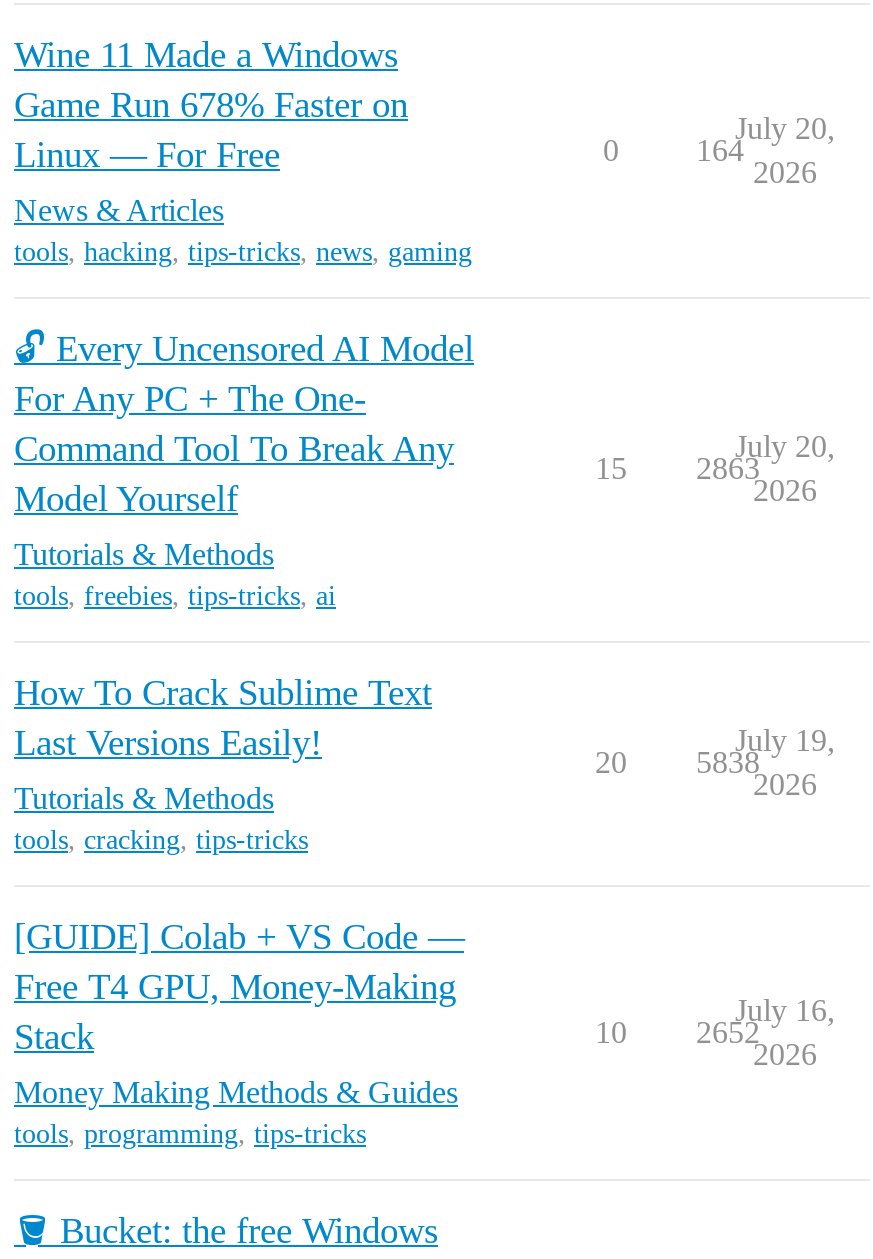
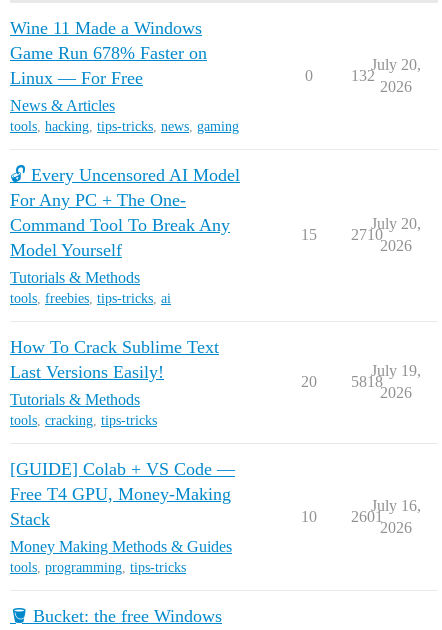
[696,133,744,167] 164 -> [351,67,375,84] 132
[696,451,760,485] 2863 -> [351,226,383,243] 2710
[696,745,760,779] 5838 -> [351,373,383,390] 5818
[696,1015,760,1049] 2652 -> [351,508,383,525] 2601

